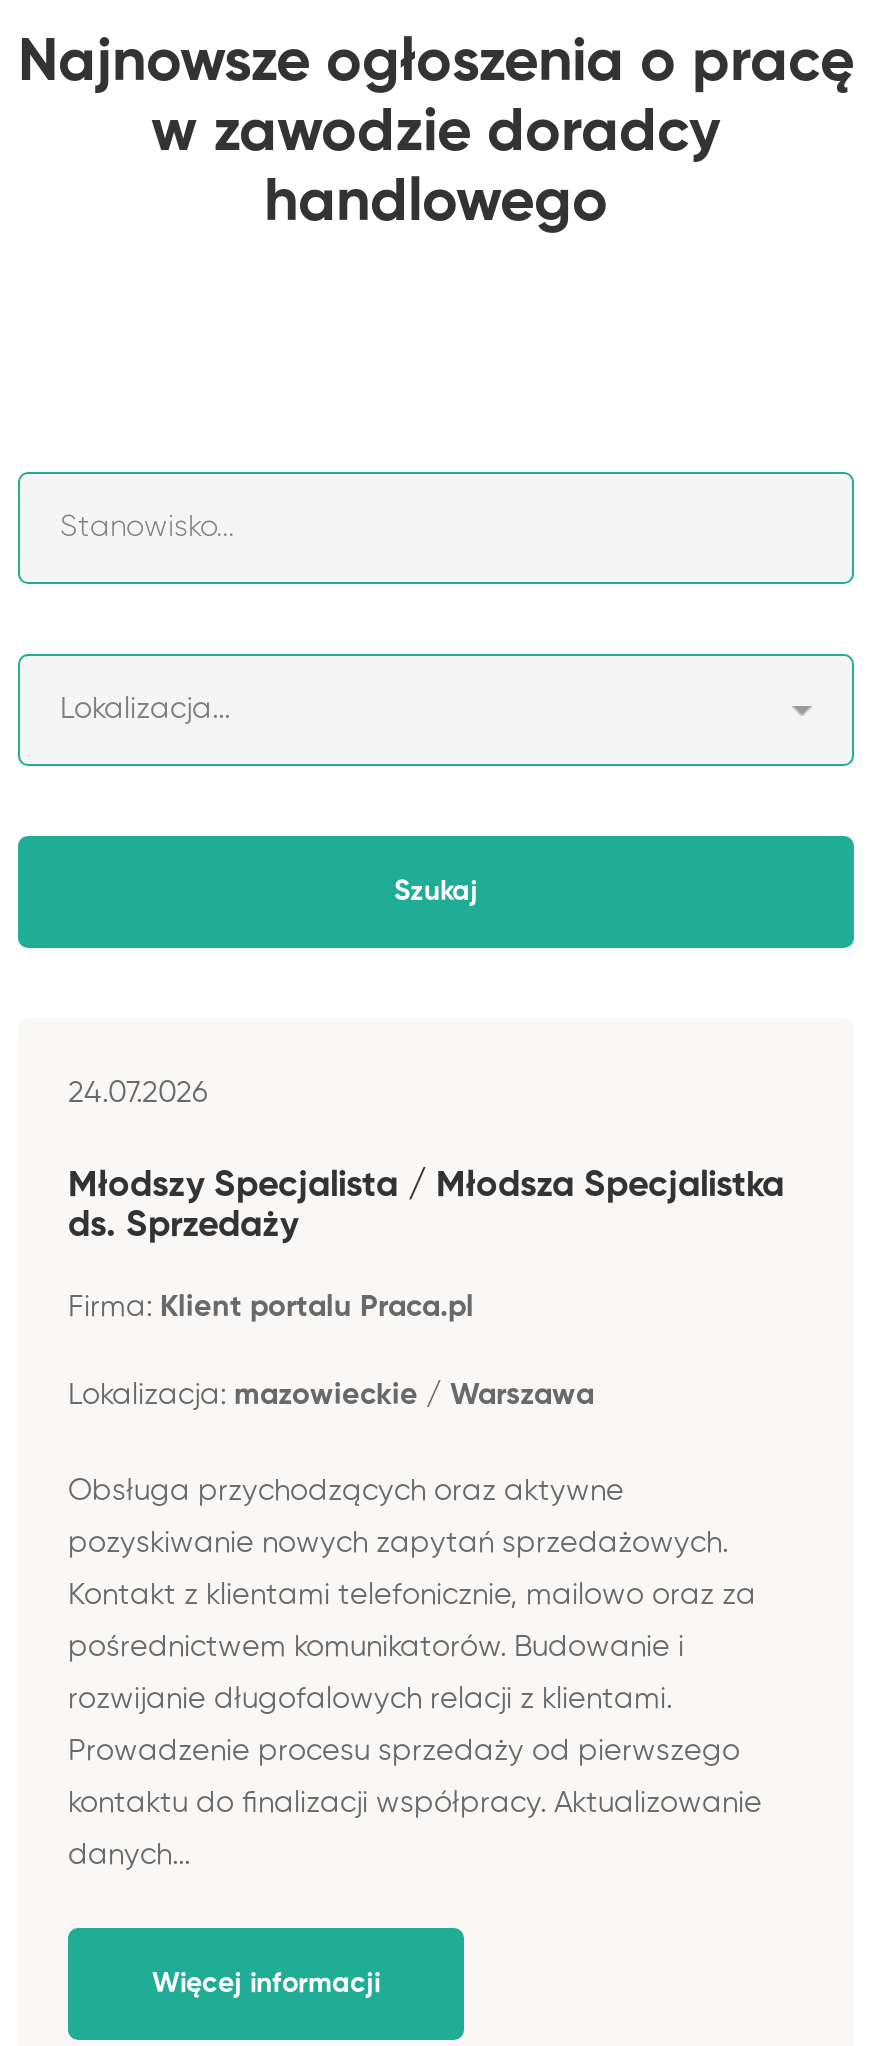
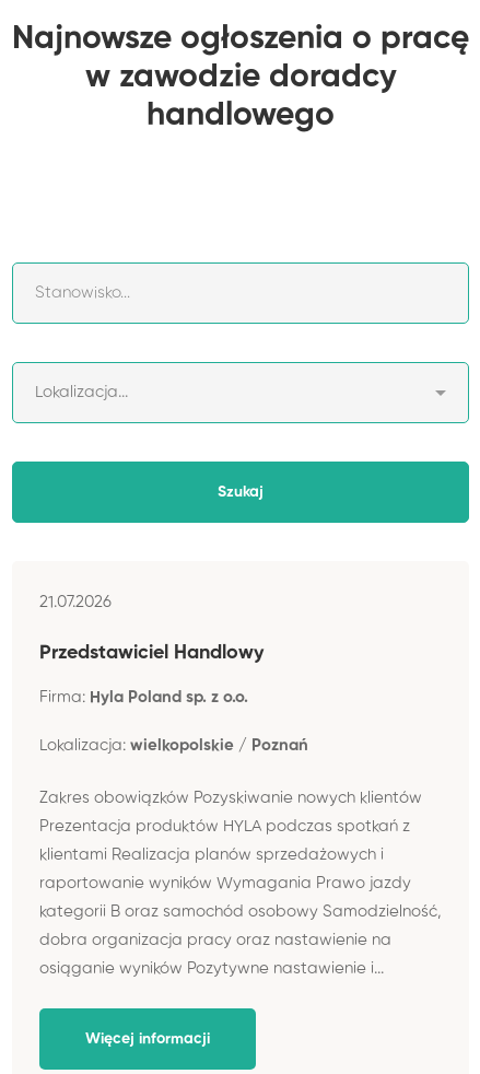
[68,1078,784,1870] 24.07.2026 | Młodszy Specjalista / Młodsza Specjalistka | ds. Sprzedaży | Firma: Klient portalu Praca.pl | Lokalizacja: mazowieckie / Warszawa | Obsługa przychodzących oraz aktywne | pozyskiwanie nowych zapytań sprzedażowych. | Kontakt z klientami telefonicznie, mailowo oraz za | pośrednictwem komunikatorów. Budowanie i | rozwijanie długofalowych relacji z klientami. | Prowadzenie procesu sprzedaży od pierwszego | kontaktu do finalizacji współpracy. Aktualizowanie | danych... -> [39,594,442,977] 21.07.2026 | Przedstawiciel Handlowy | Firma: Hyla Poland sp. z o.o. | Lokalizacja: wielkopolskie / Poznań | Zakres obowiązków Pozyskiwanie nowych klientów | Prezentacja produktów HYLA podczas spotkań z | klientami Realizacja planów sprzedażowych i | raportowanie wyników Wymagania Prawo jazdy | kategorii B oraz samochód osobowy Samodzielność, | dobra organizacja pracy oraz nastawienie na | osiąganie wyników Pozytywne nastawienie i...

